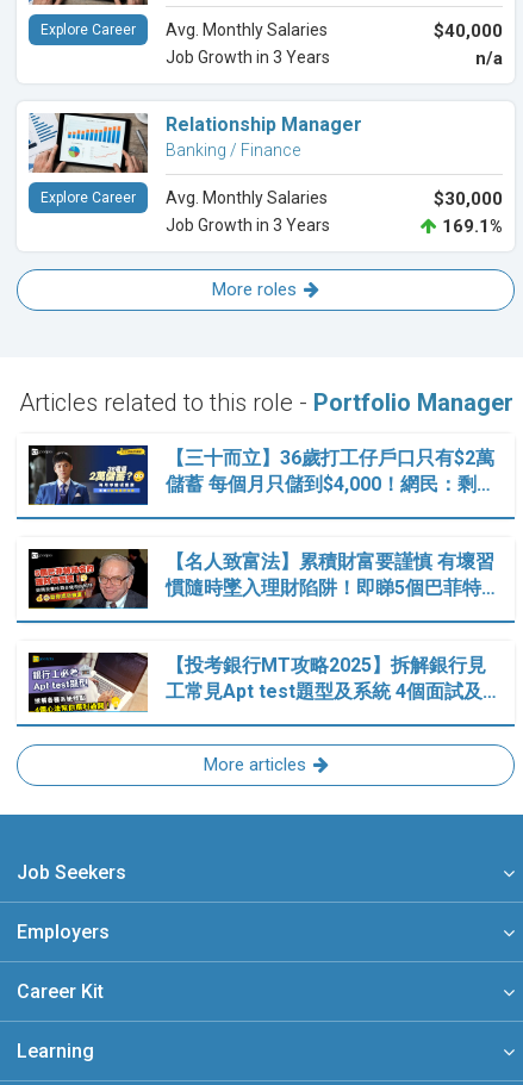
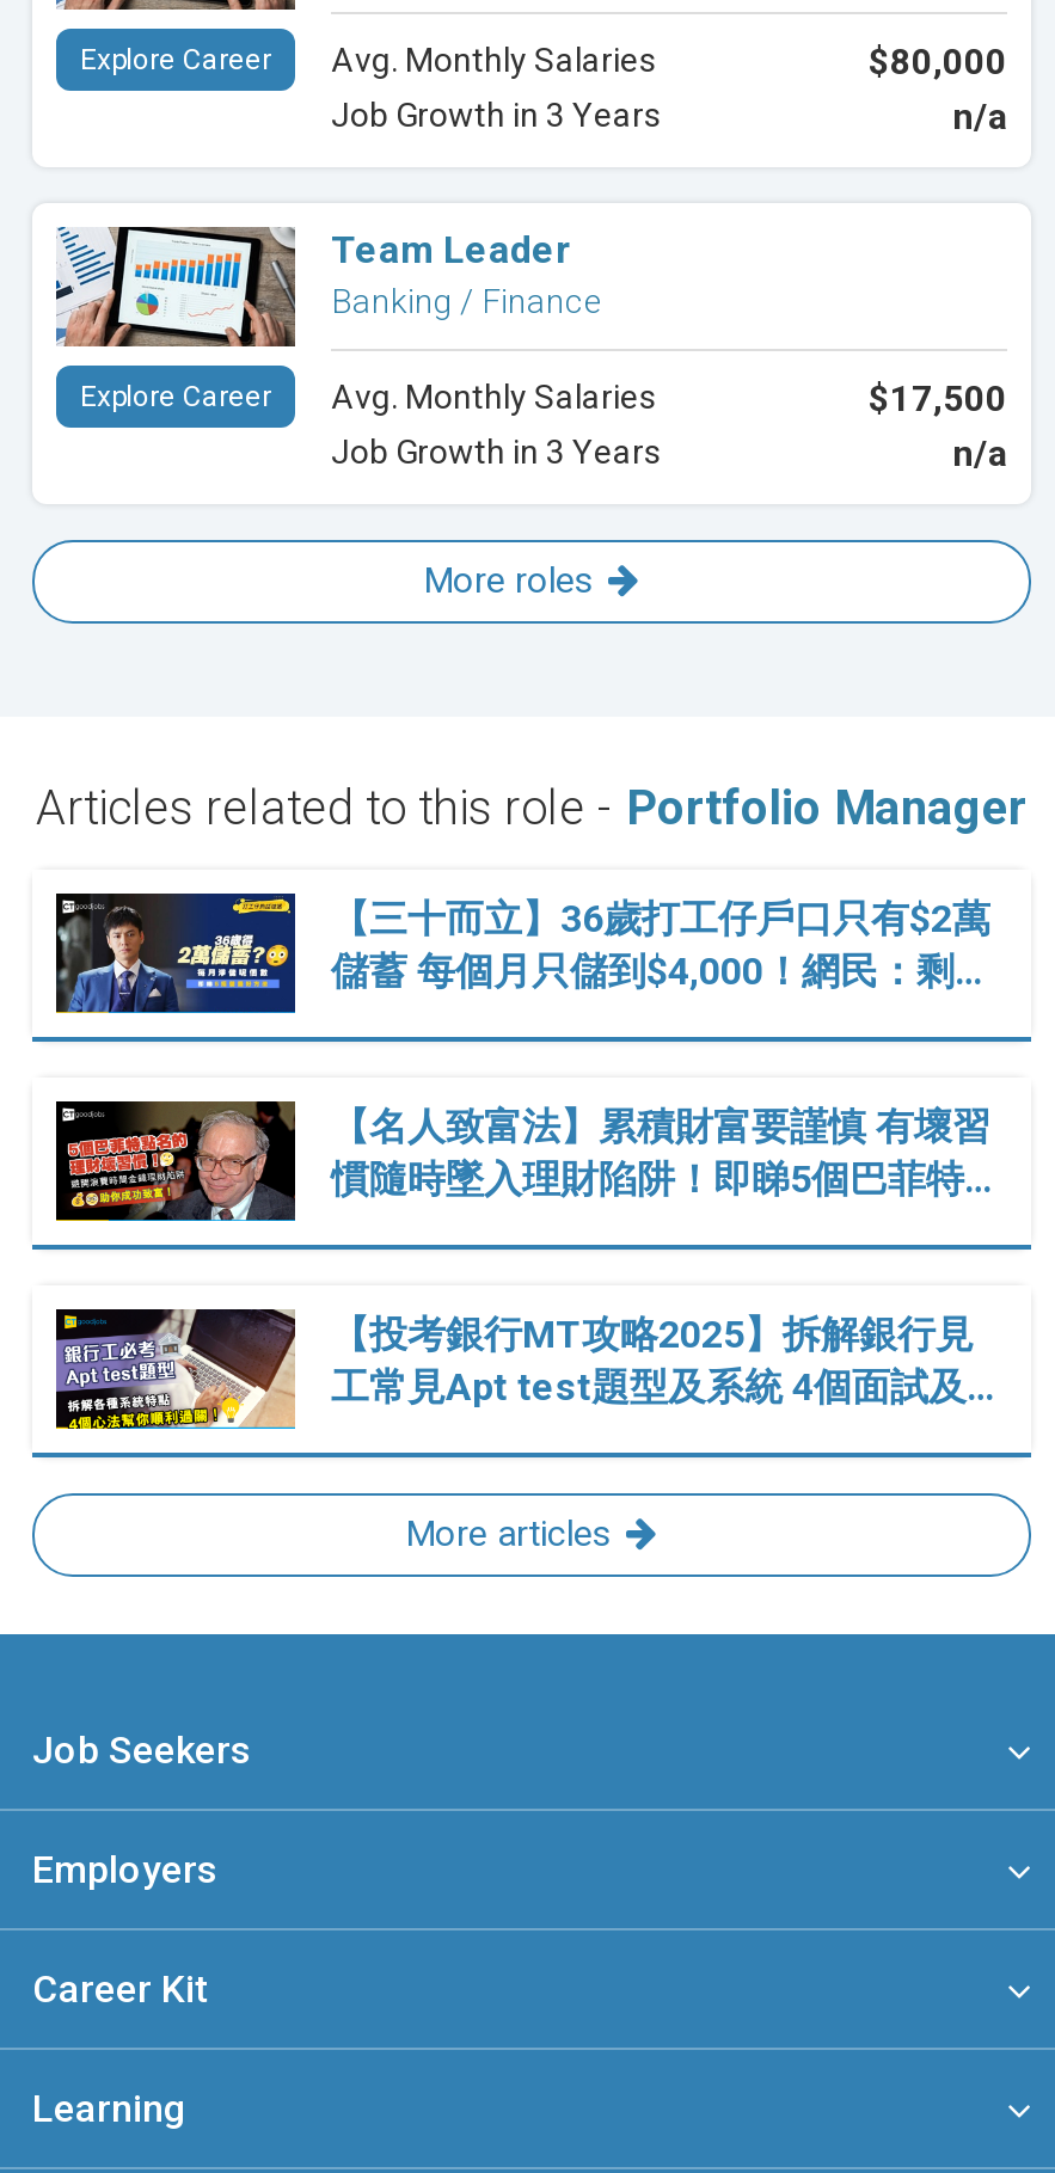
[434,20,503,42] $40,000 -> [869,41,1007,84] $80,000
[166,113,362,136] Relationship Manager -> [331,227,572,272] Team Leader
[434,188,503,210] $30,000 -> [869,377,1007,421] $17,500
[437,216,503,237] 169.1% -> [952,432,1007,475] n/a

